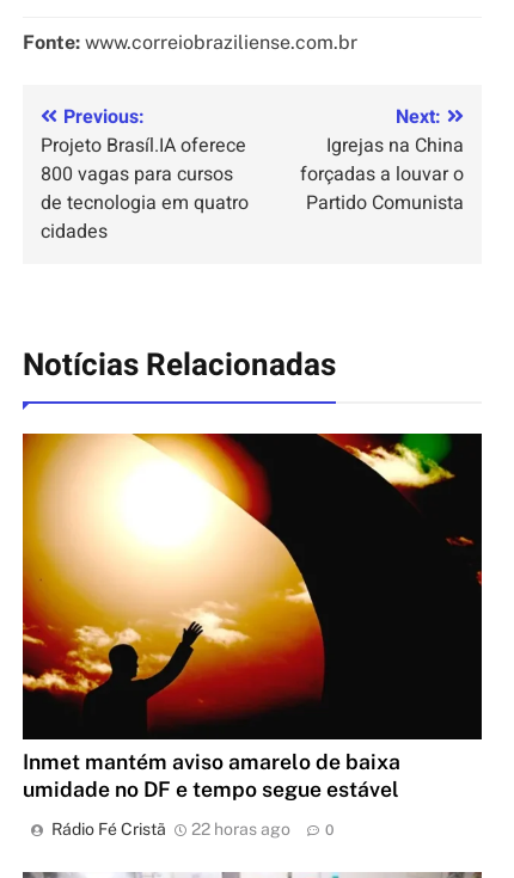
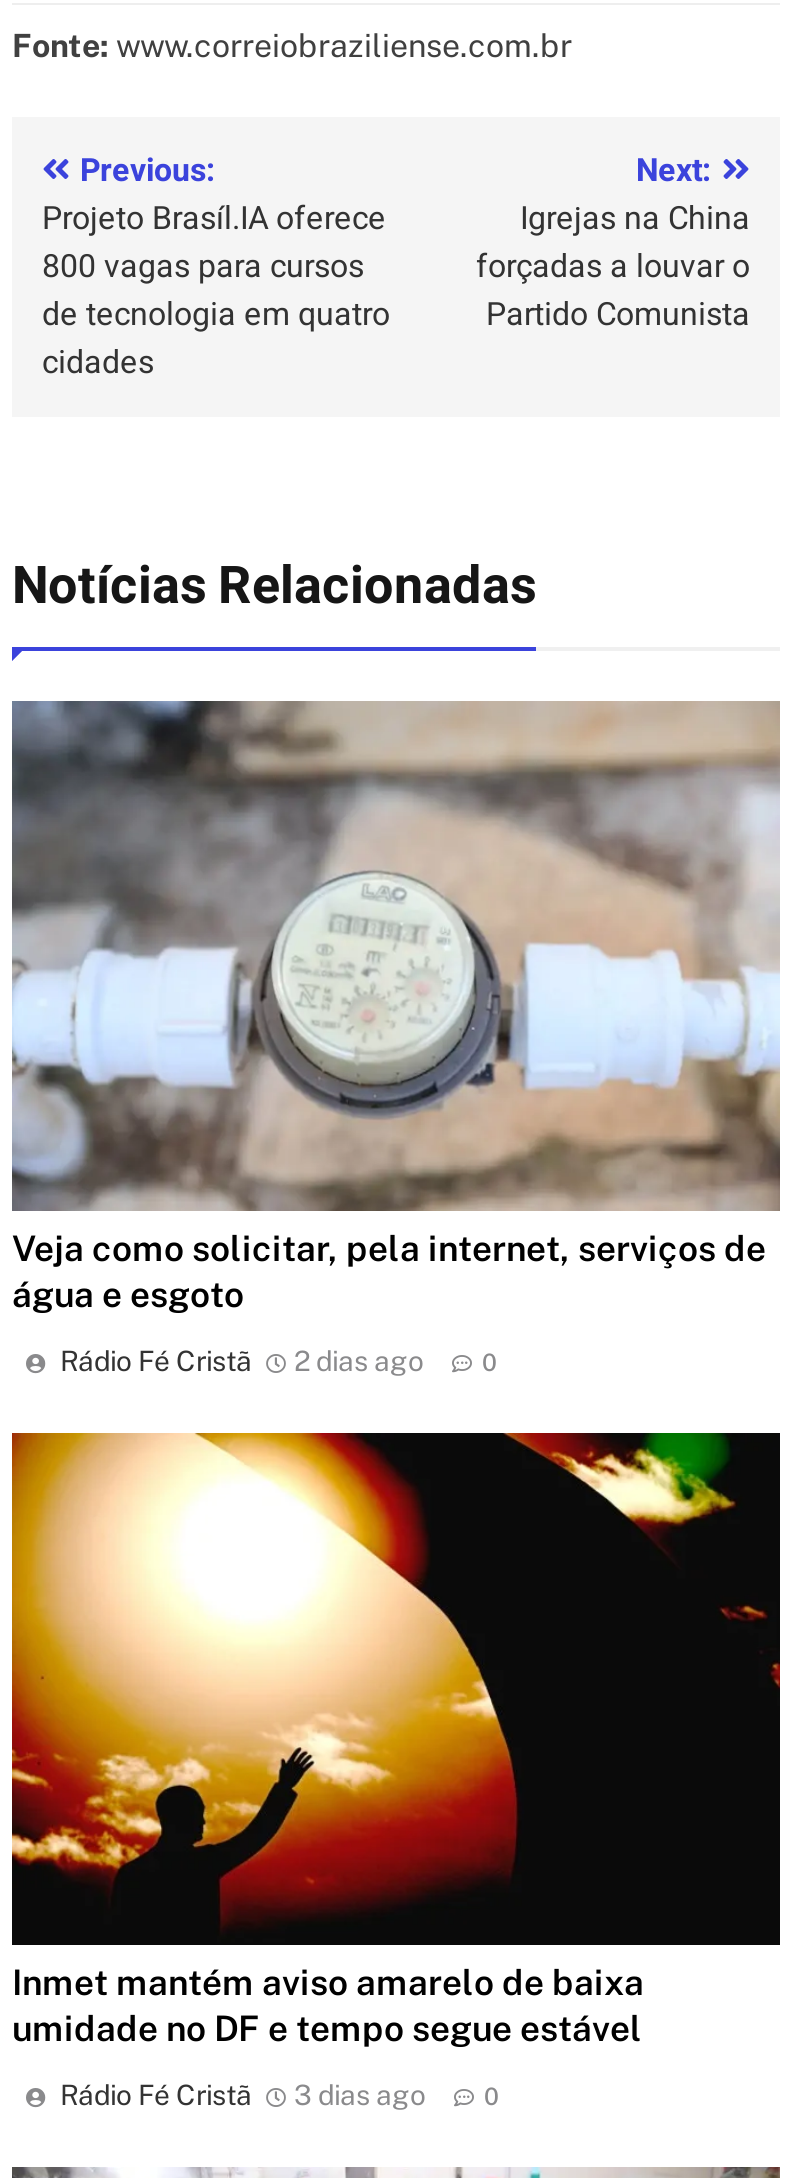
none -> [10,699,782,1378] [image] | Veja como solicitar, pela internet, serviços de | água e esgoto | Rádio Fé Cristã | 2 dias ago | 0
[51,820,290,839] Rádio Fé Cristã 22 horas ago -> [60,2080,426,2112] Rádio Fé Cristã 3 dias ago

